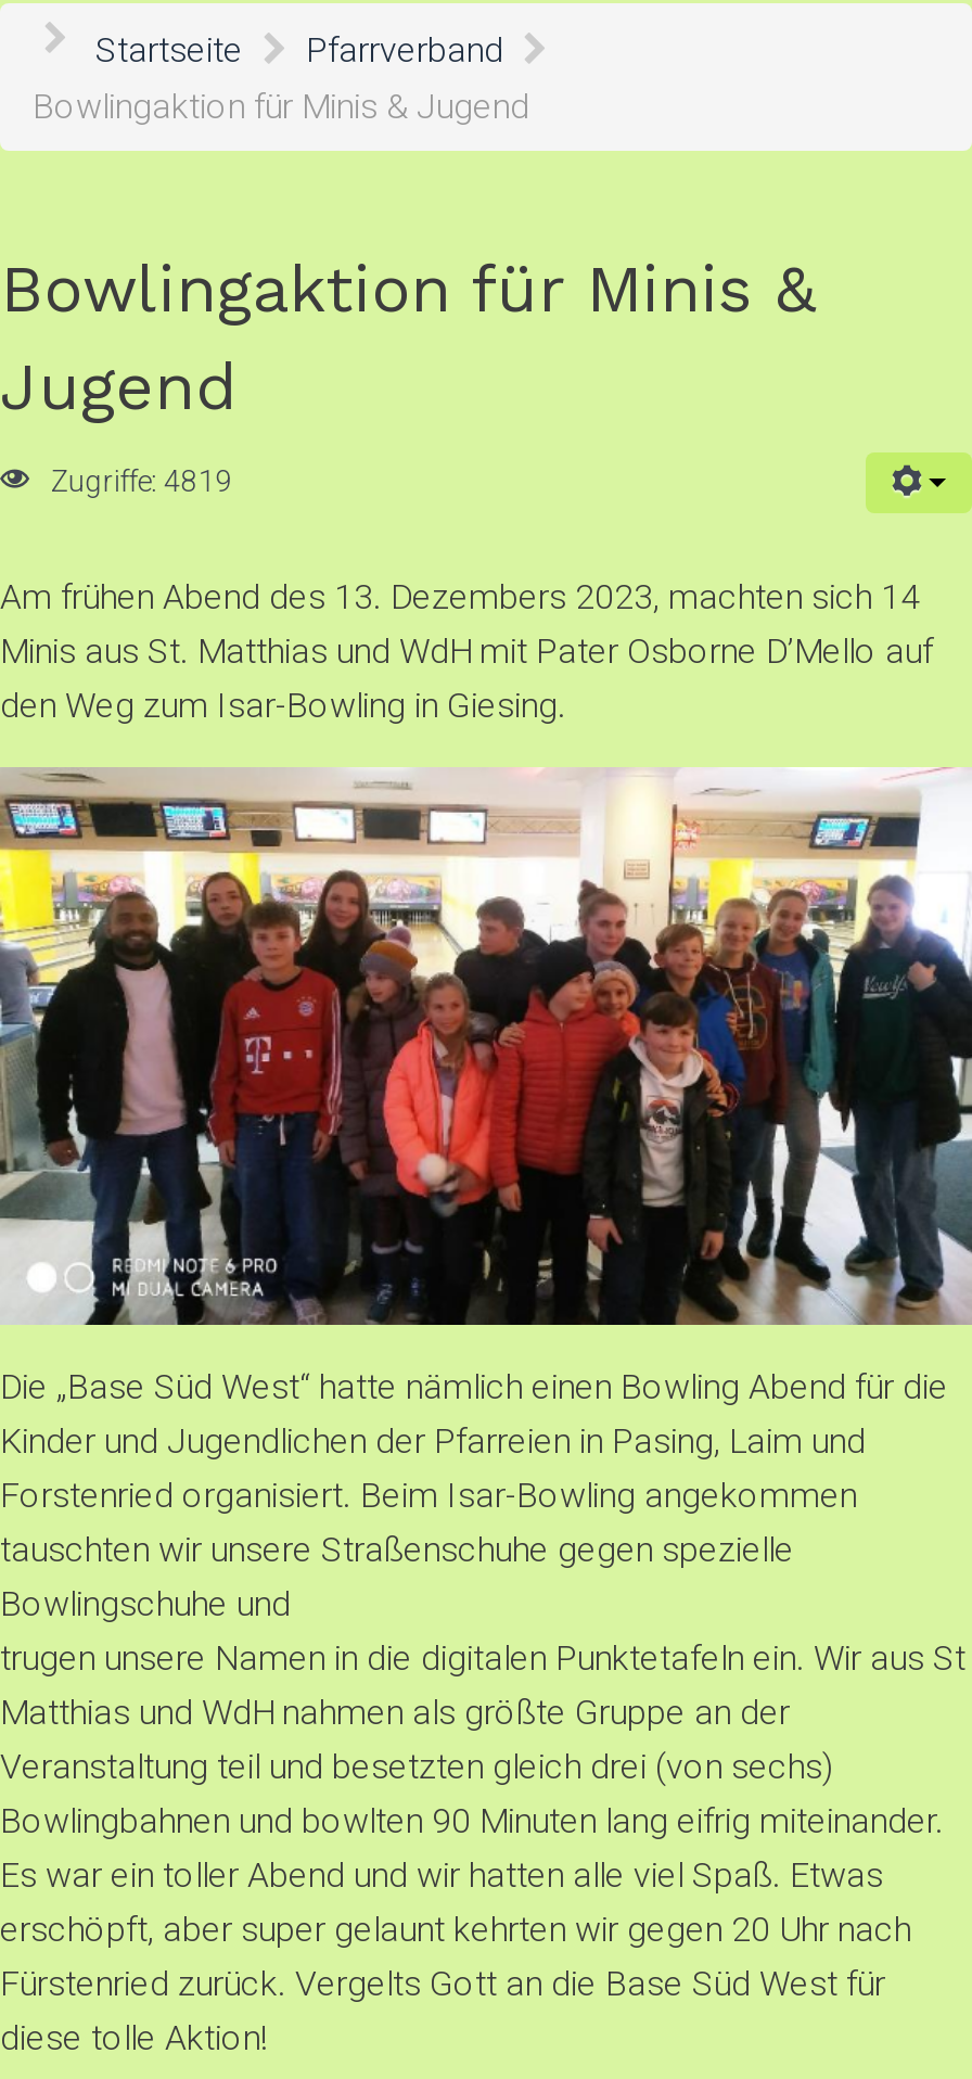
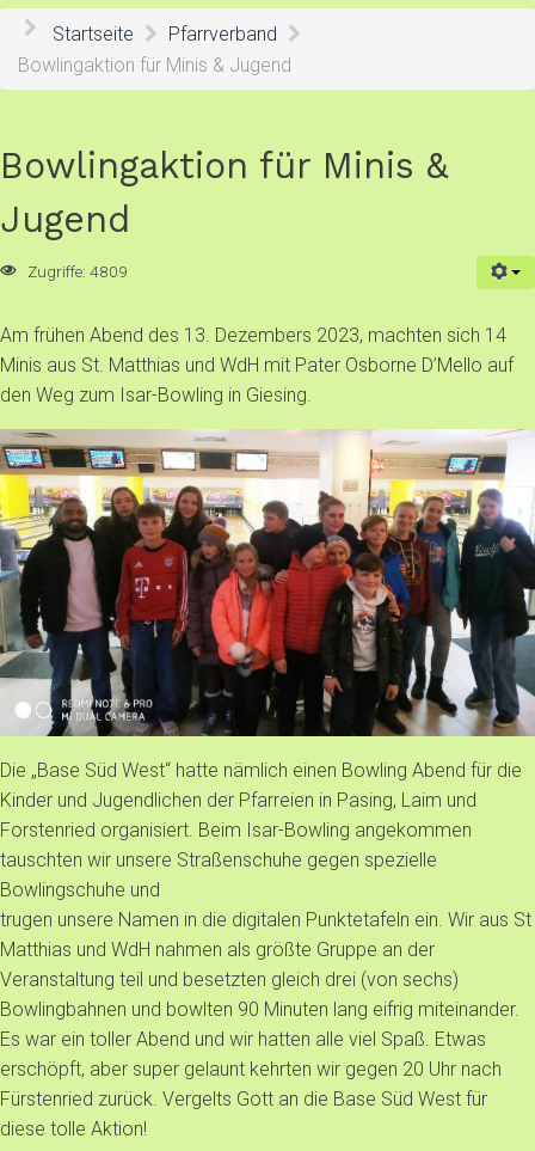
[44,464,233,499] Zugriffe: 4819 -> [24,262,128,281] Zugriffe: 4809

